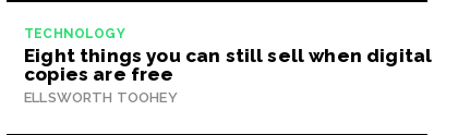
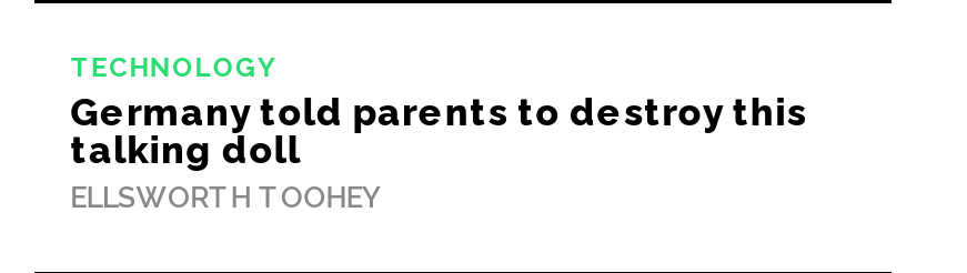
[24,45,432,85] Eight things you can still sell when digital | copies are free -> [70,90,807,172] Germany told parents to destroy this | talking doll

